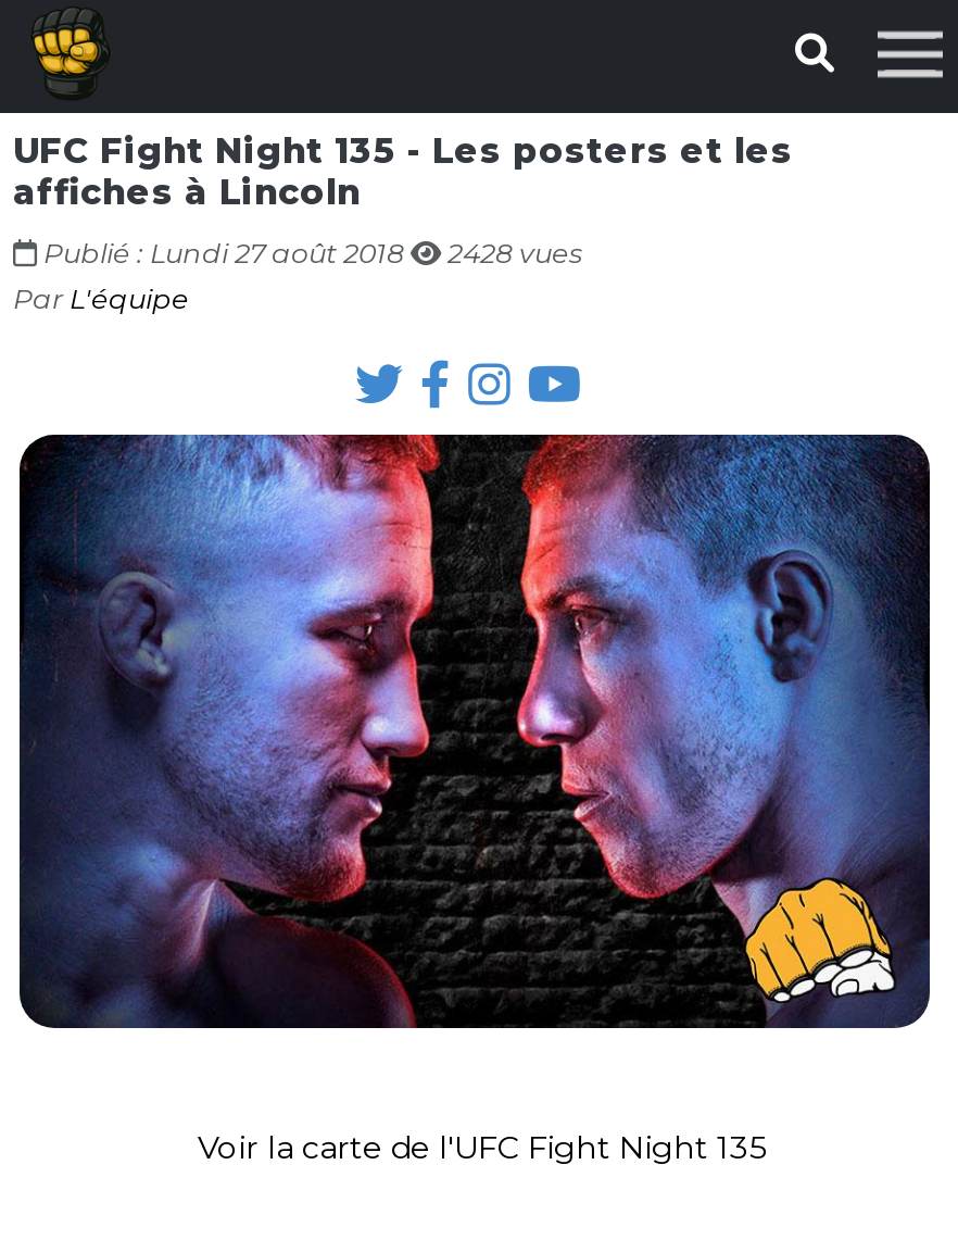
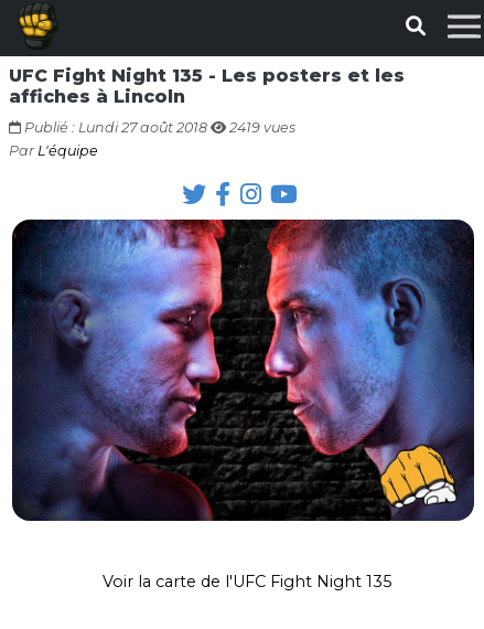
[37,237,582,270] Publié : Lundi 27 août 2018 2428 vues -> [21,119,295,136] Publié : Lundi 27 août 2018 2419 vues

